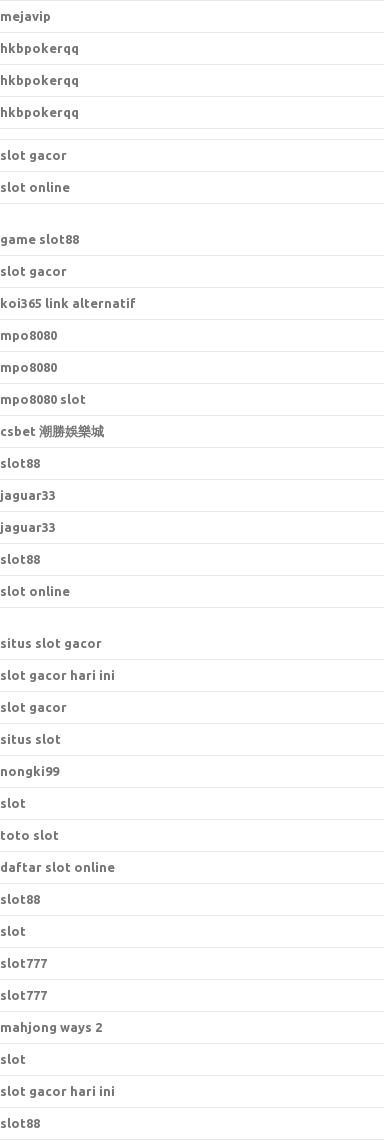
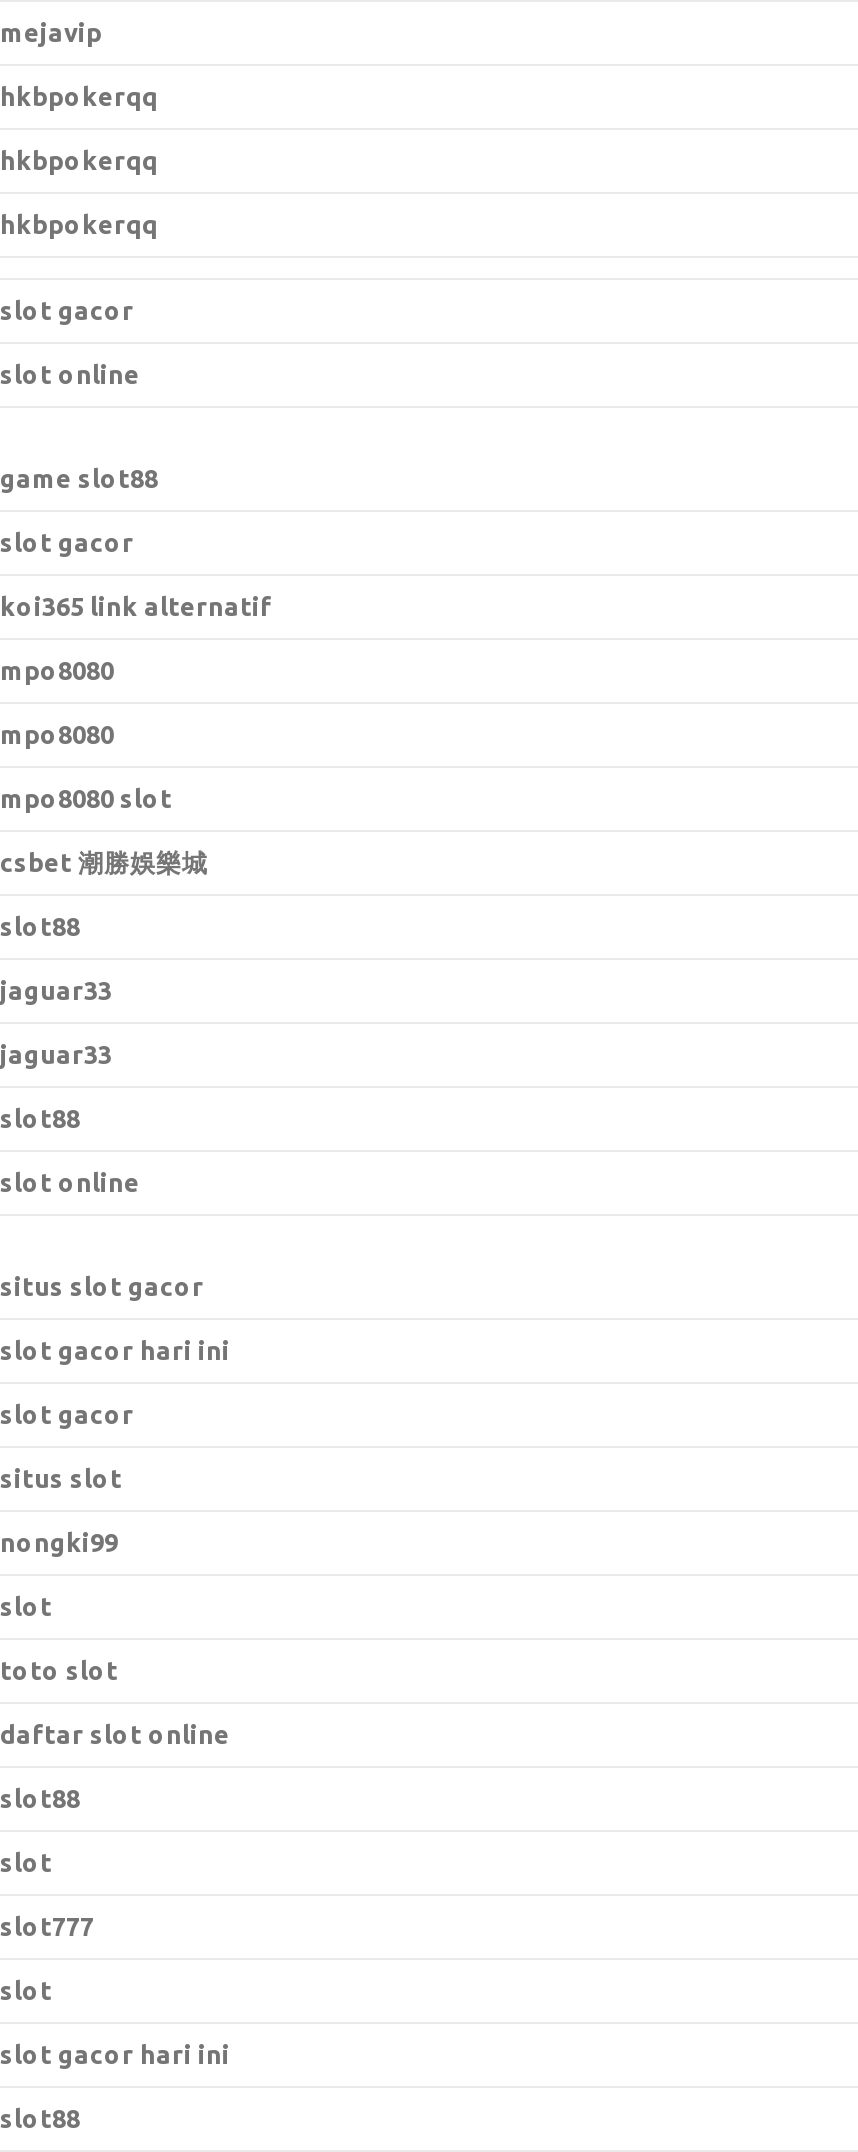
[0,988,102,1034] slot777 | mahjong ways 2 -> none

